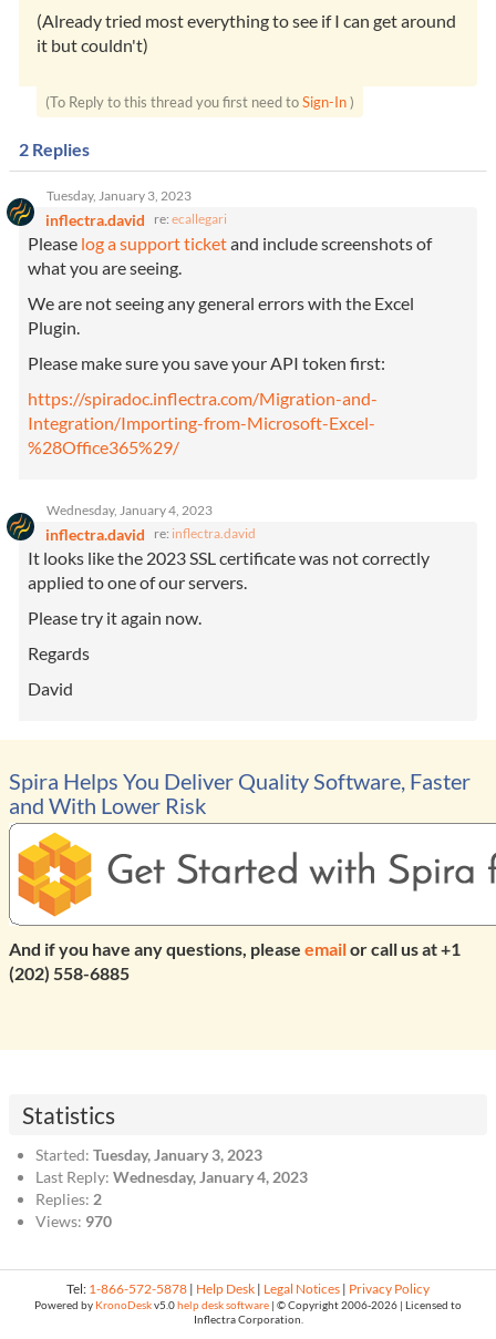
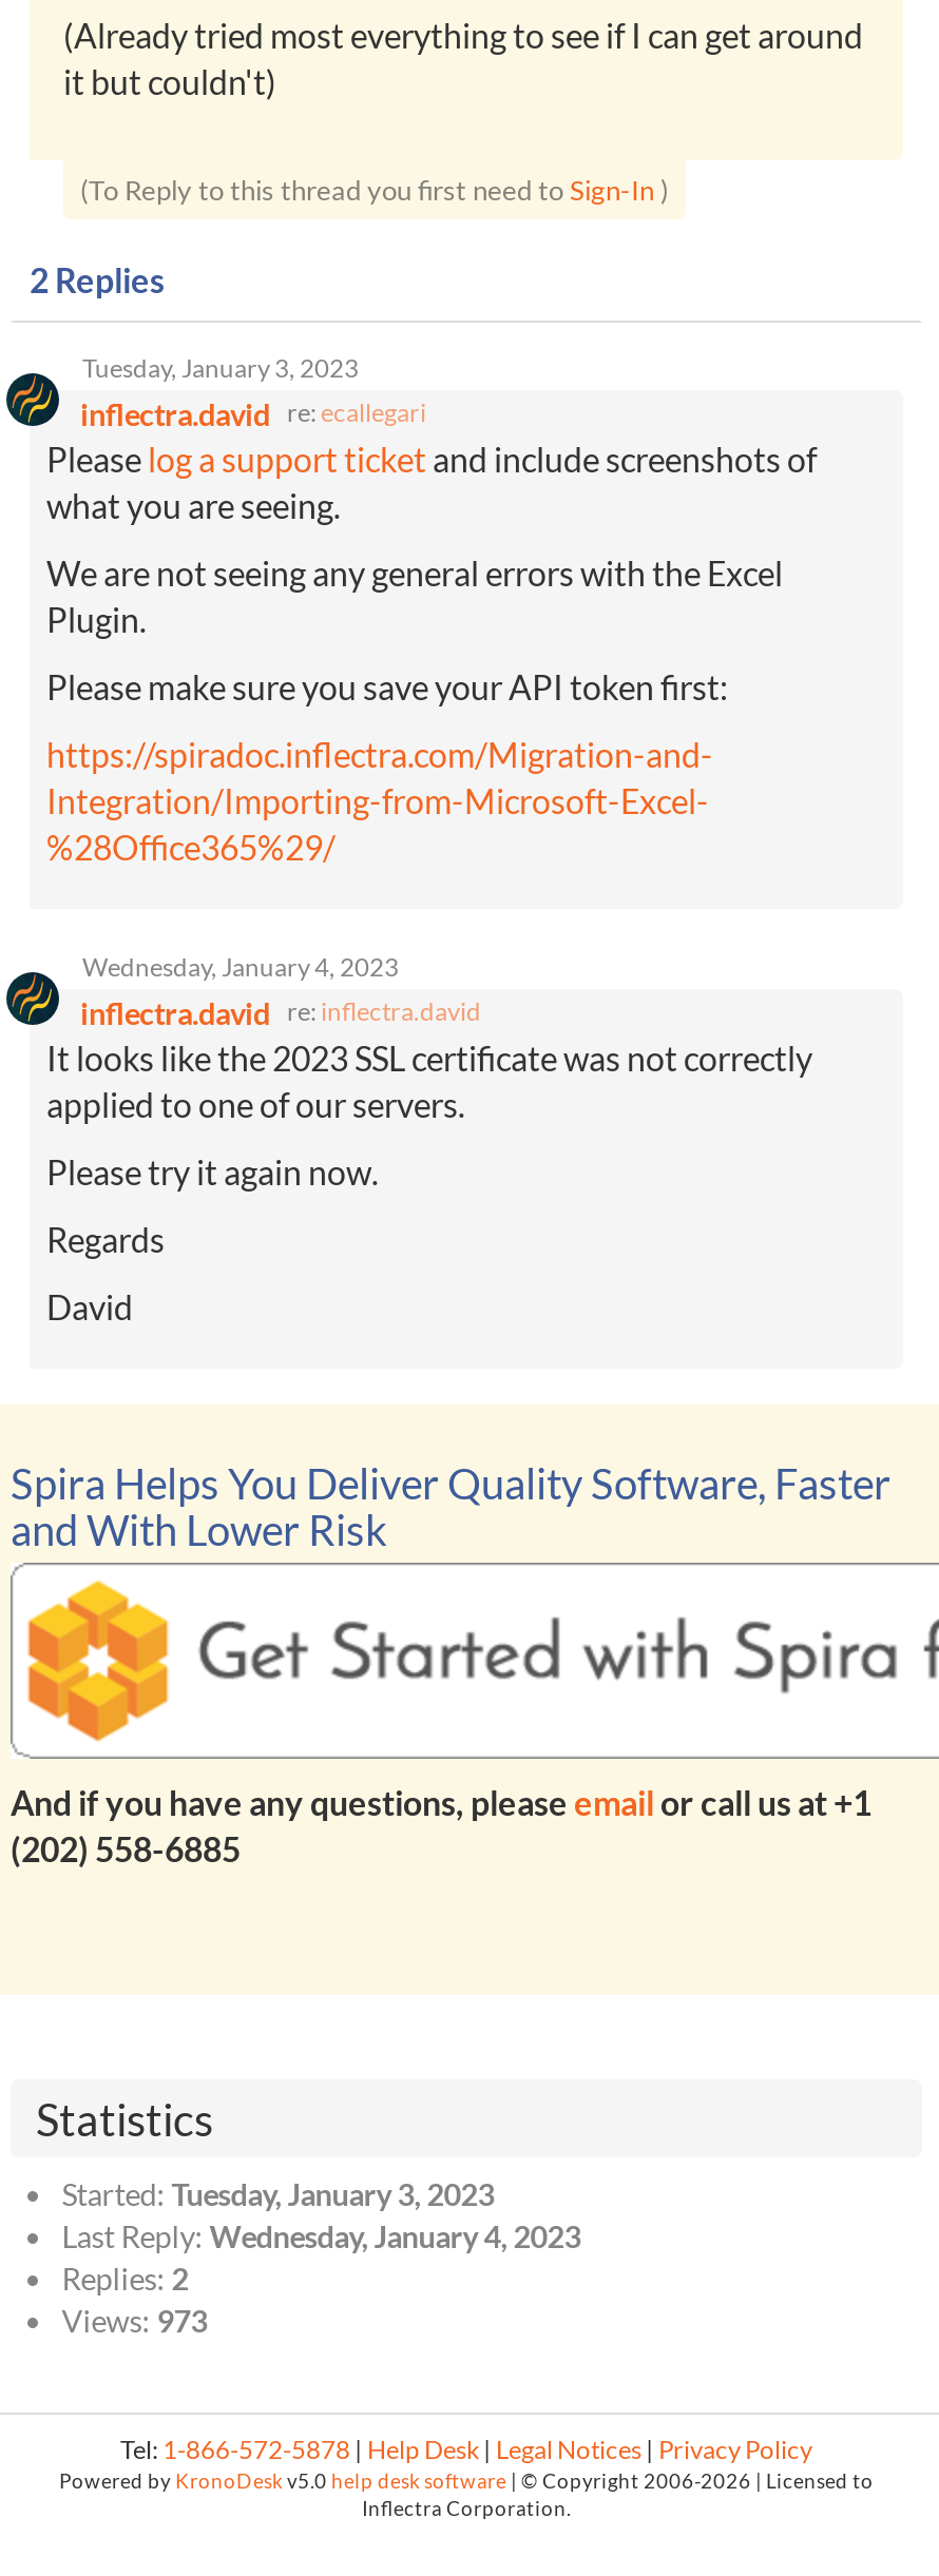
[36,1212,112,1230] Views: 970 -> [62,2303,207,2339] Views: 973

